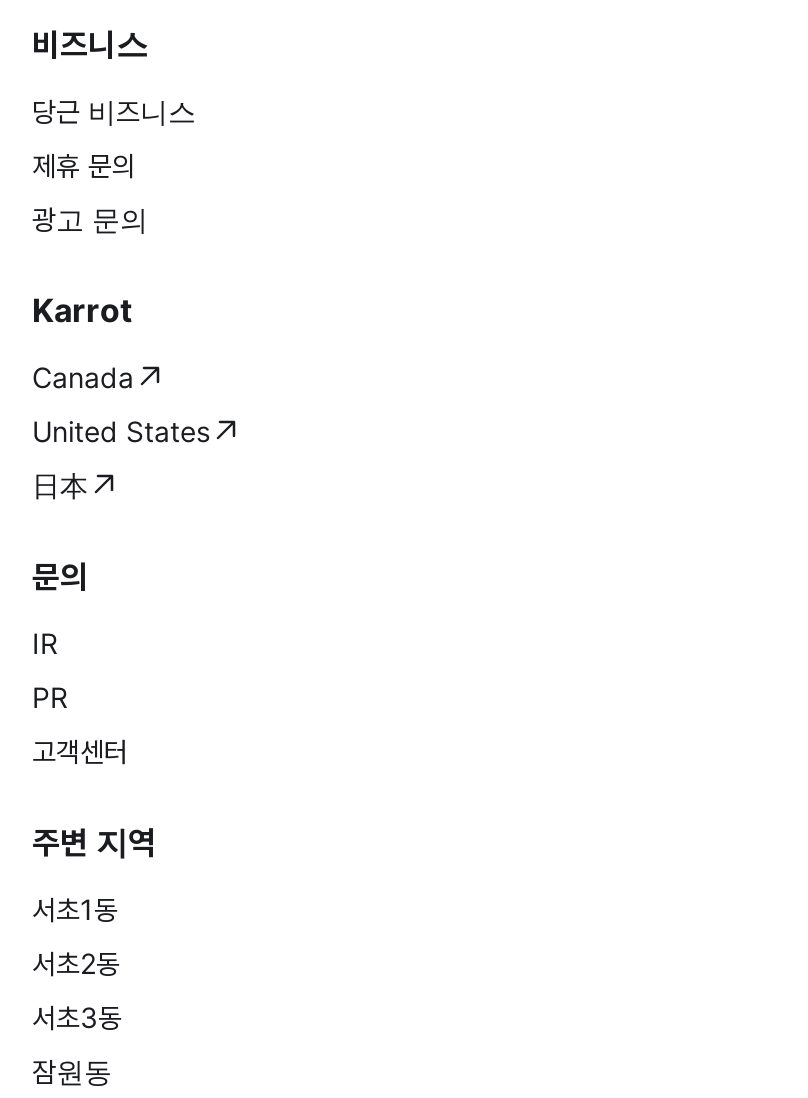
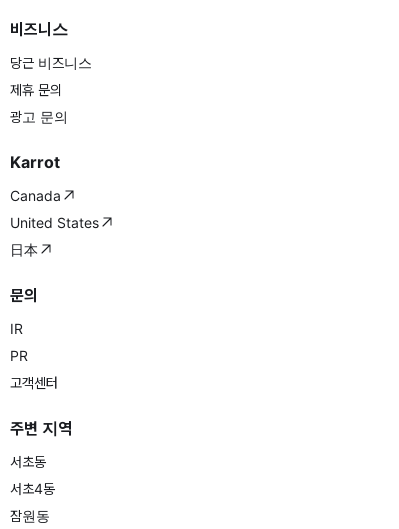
[32,891,122,1033] 서초1동 | 서초2동 | 서초3동 -> [10,453,55,497] 서초동 | 서초4동

